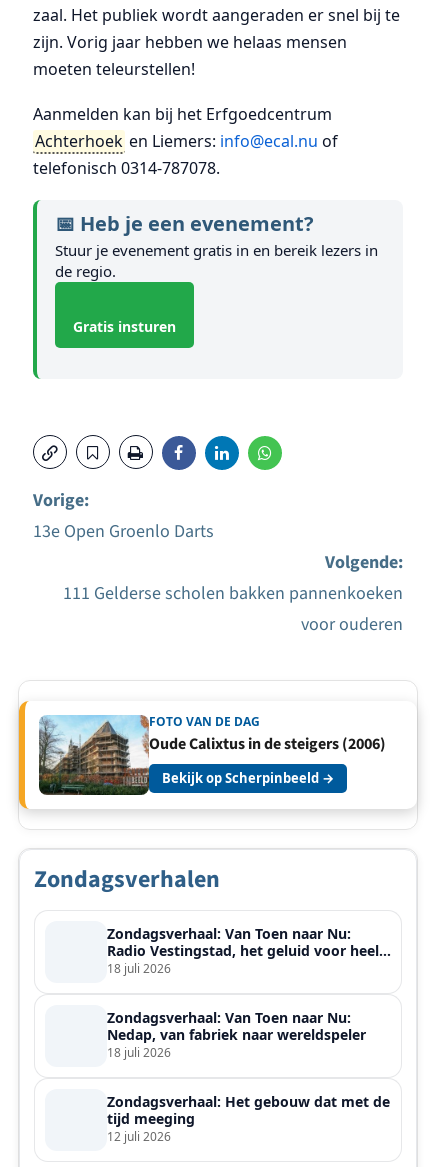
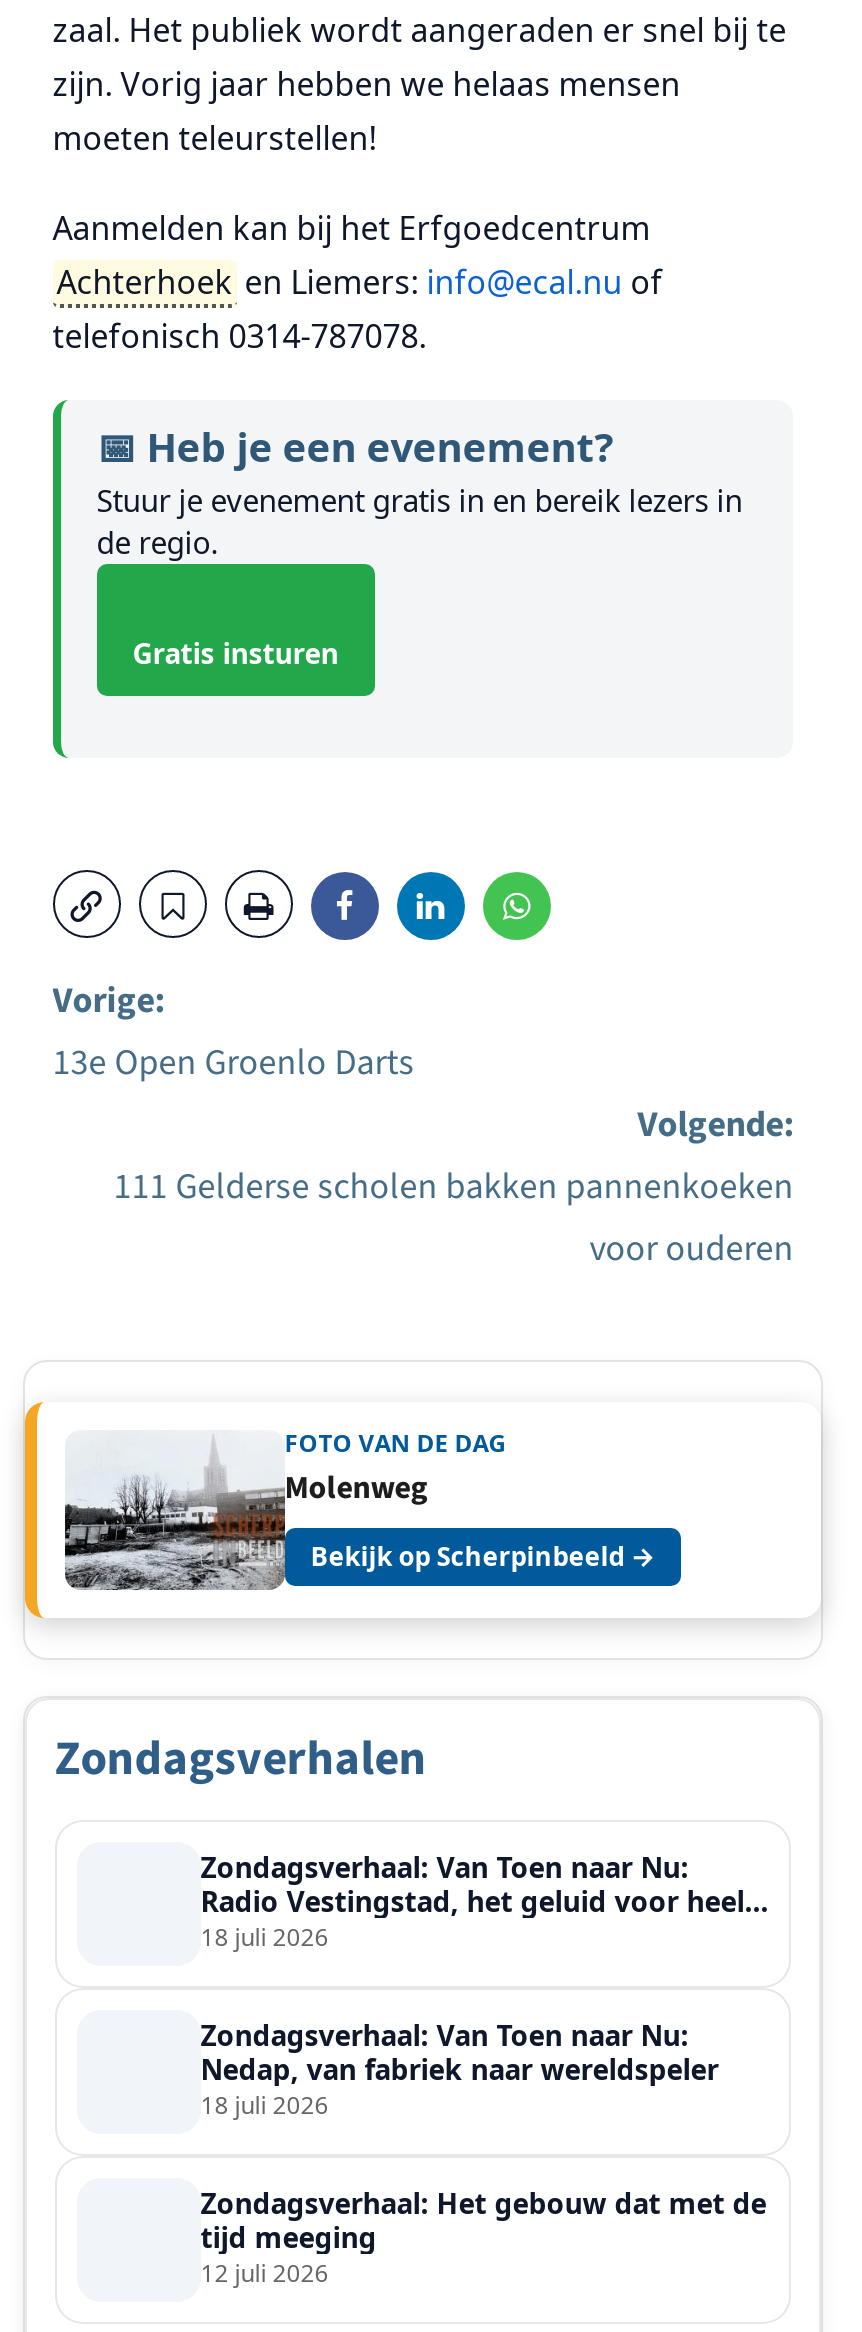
[38,715,386,796] [image] | Oude Calixtus in de steigers (2006) -> [65,1432,428,1592] [image] | Molenweg

